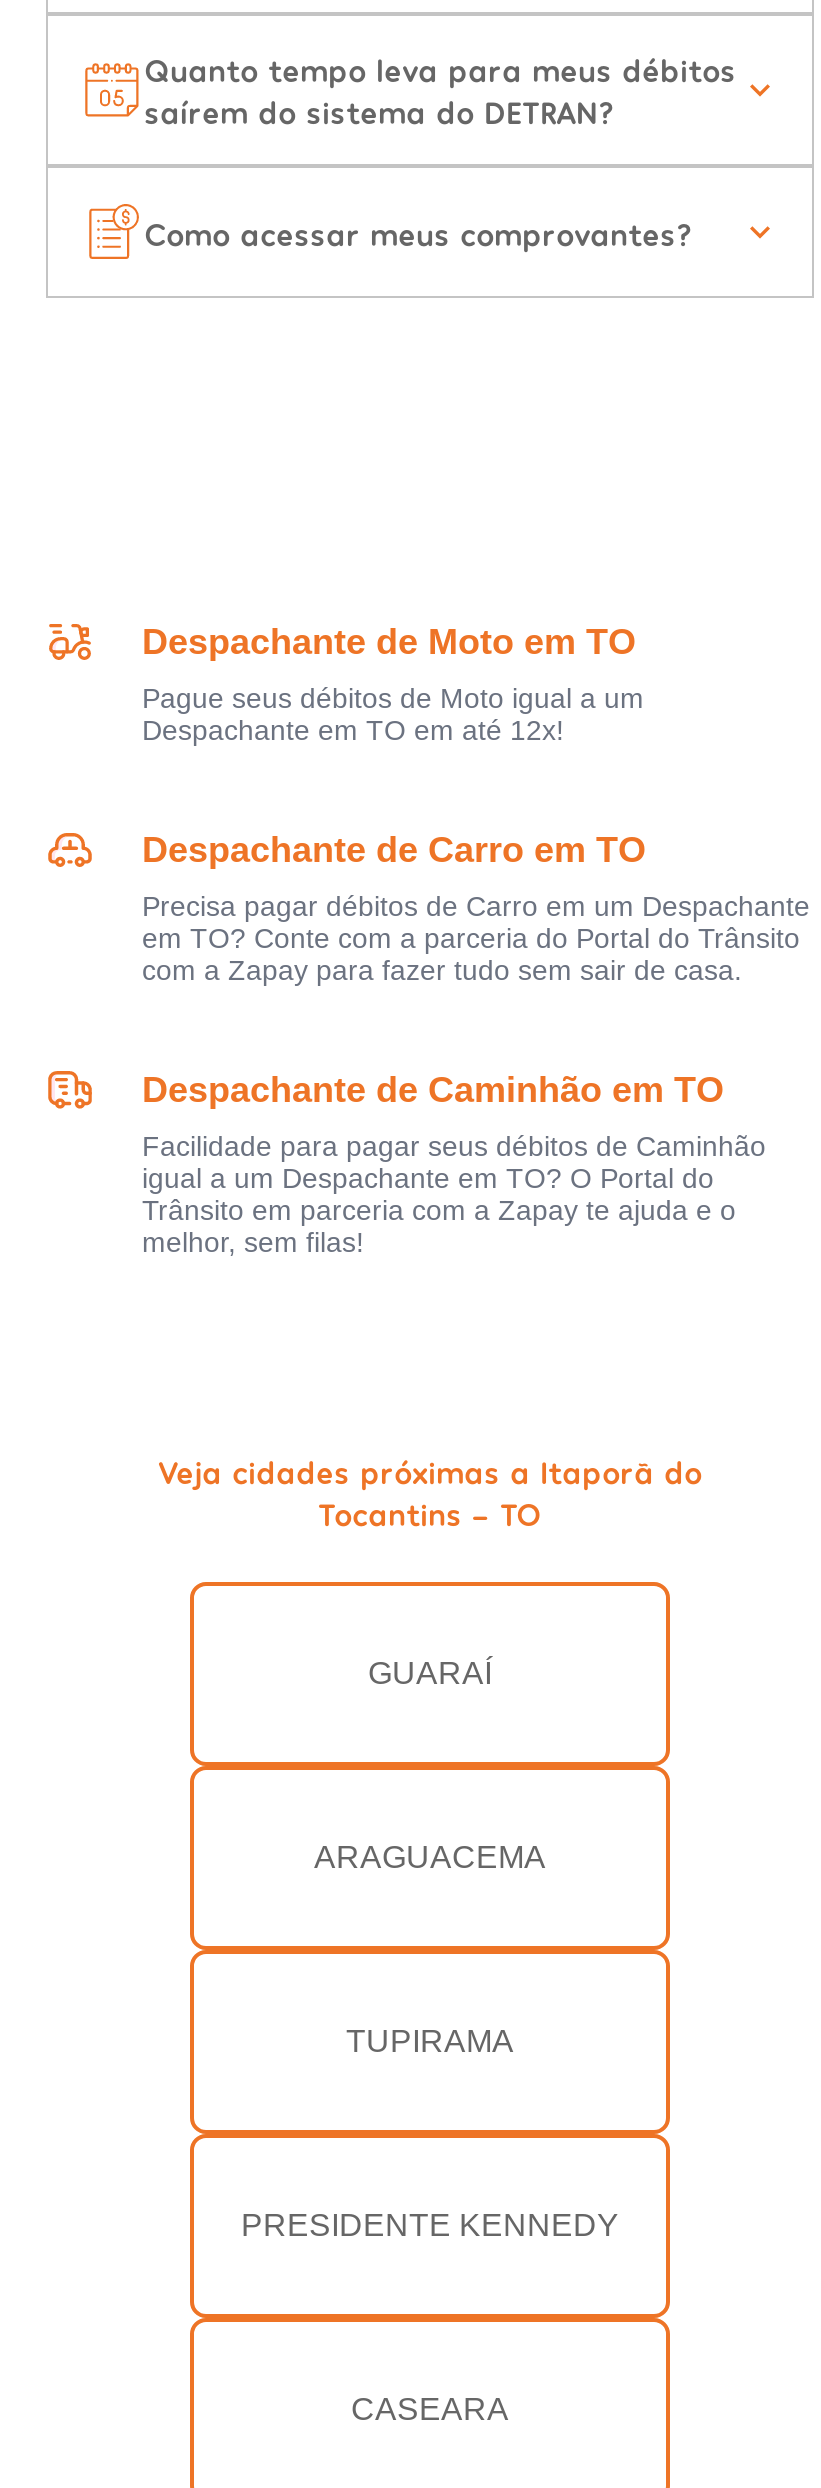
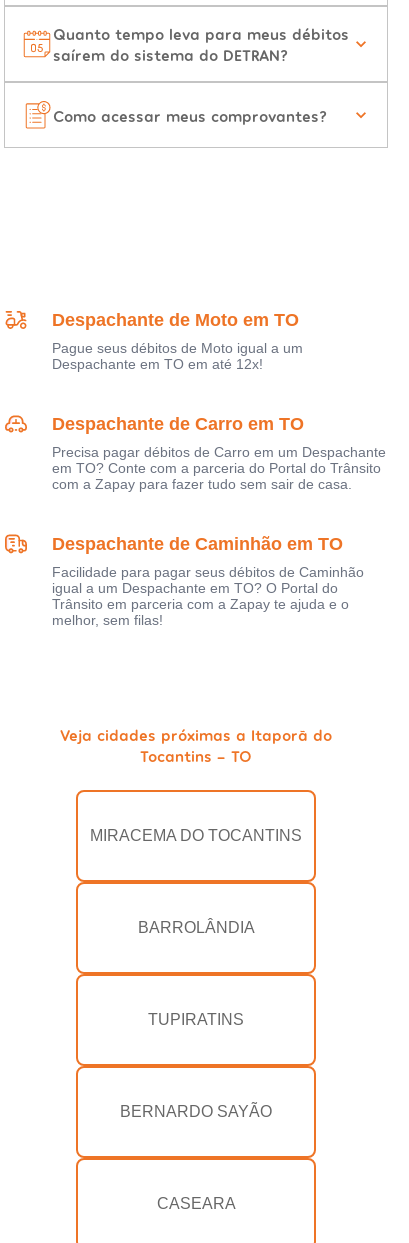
[368,1656,492,1690] GUARAÍ -> [90,827,302,844] MIRACEMA DO TOCANTINS
[314,1840,546,1874] ARAGUACEMA -> [137,919,254,936] BARROLÂNDIA
[346,2024,514,2058] TUPIRAMA -> [148,1011,244,1028] TUPIRATINS
[241,2208,619,2242] PRESIDENTE KENNEDY -> [120,1103,272,1120] BERNARDO SAYÃO

